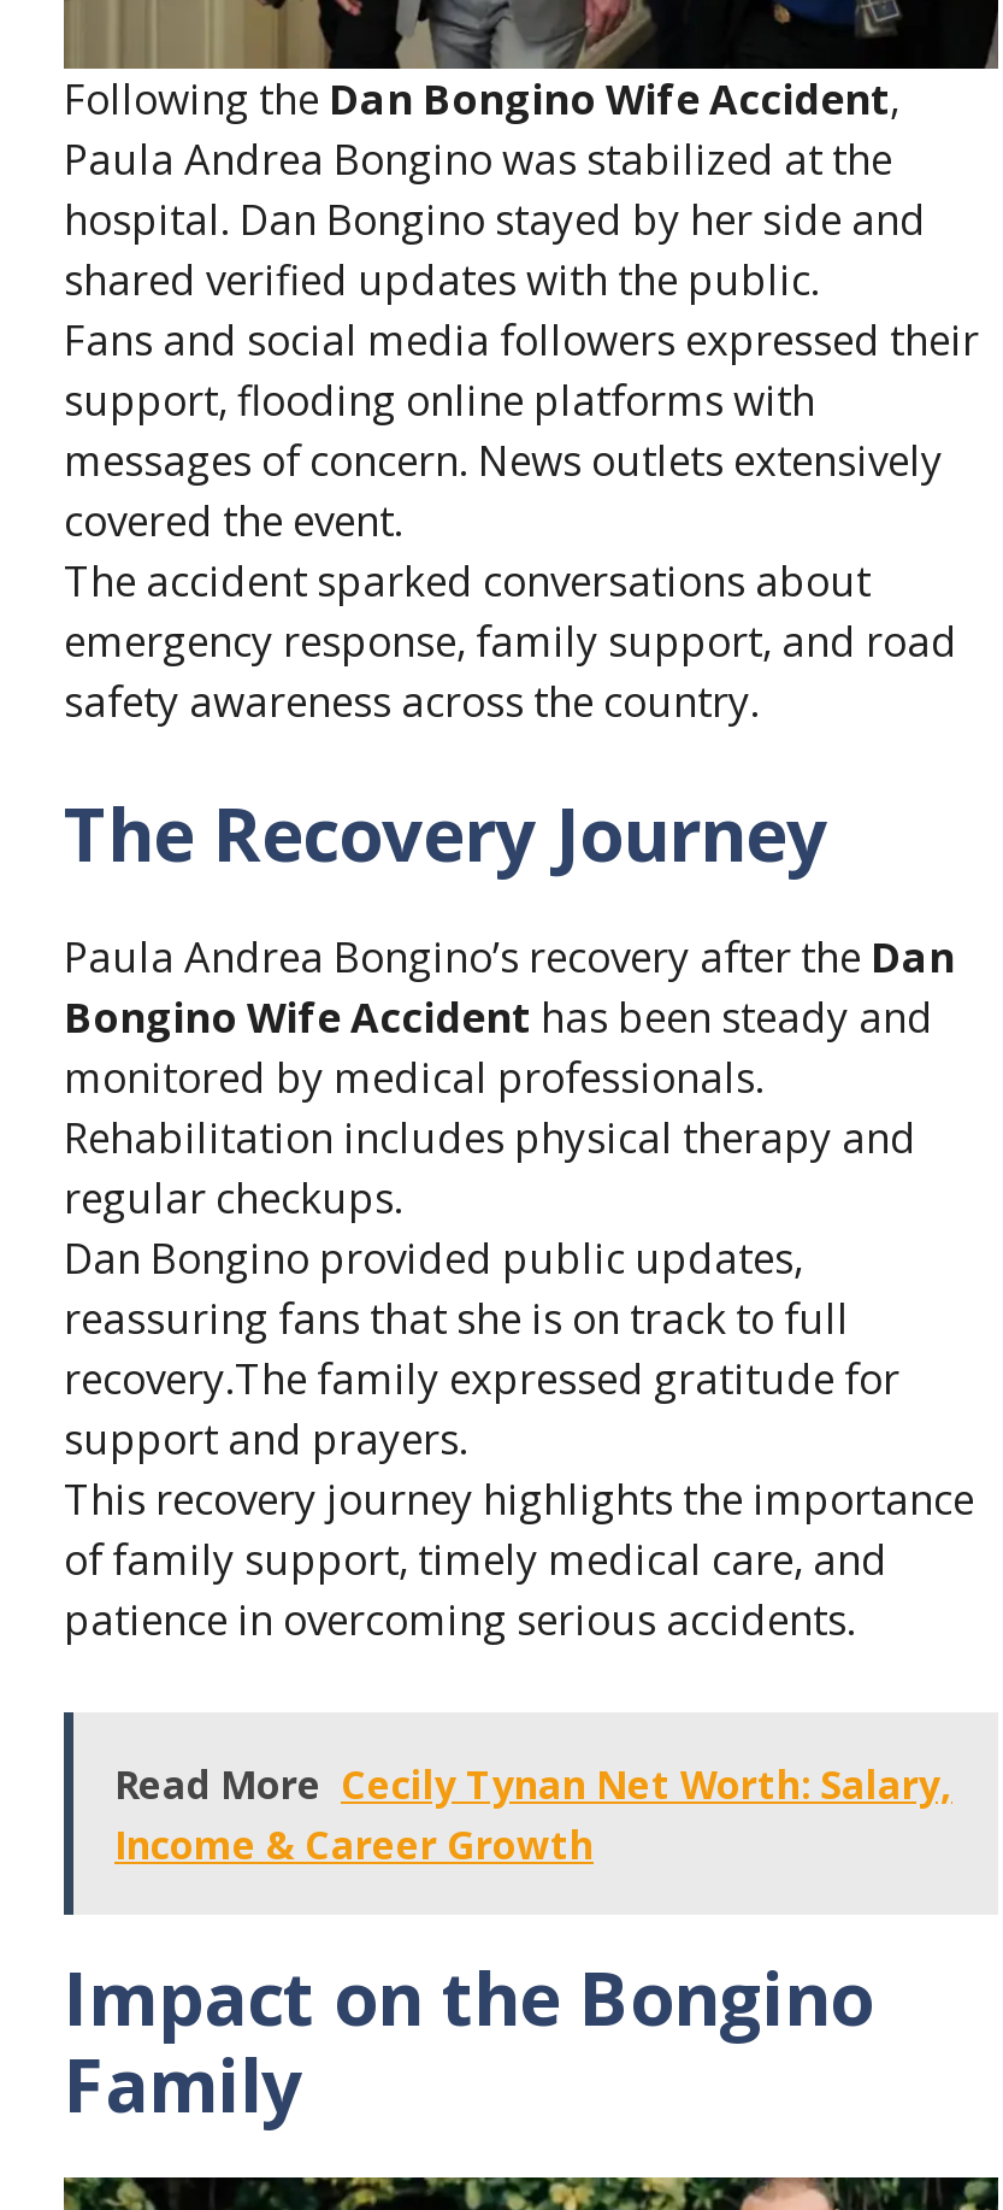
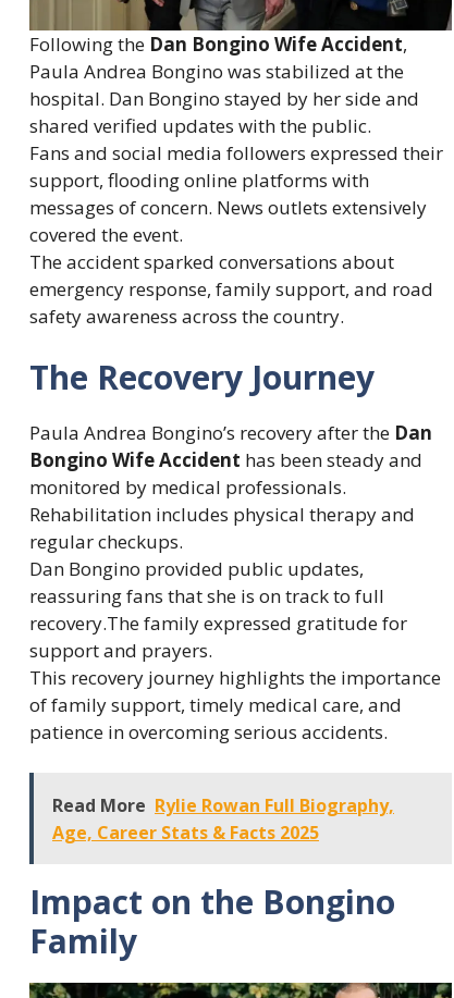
[114,1758,952,1871] Read More Cecily Tynan Net Worth: Salary, | Income & Career Growth -> [52,794,394,845] Read More Rylie Rowan Full Biography, | Age, Career Stats & Facts 2025

